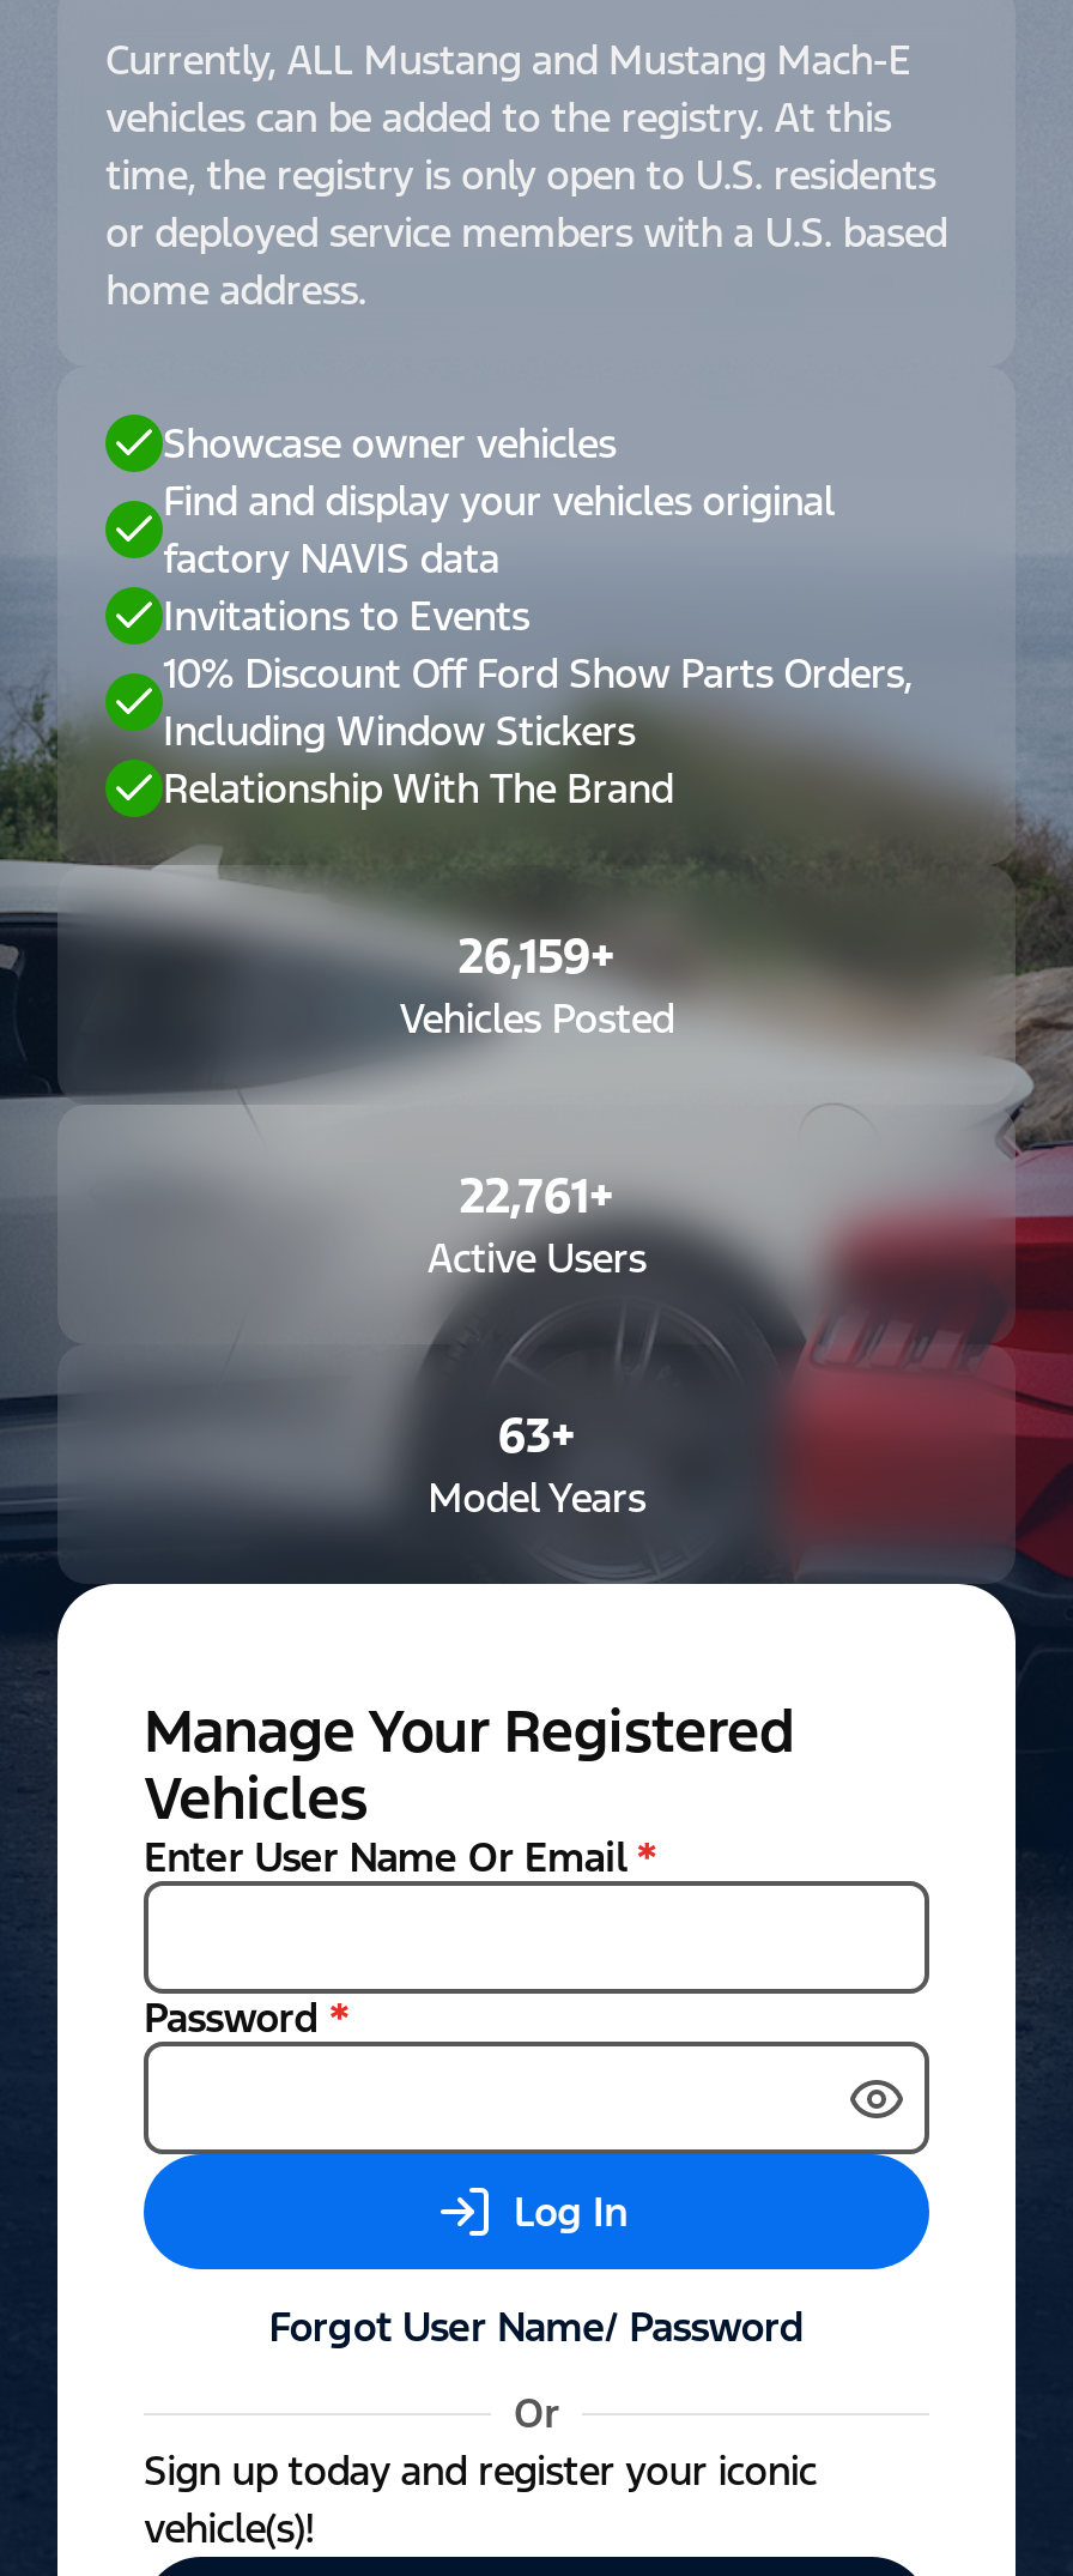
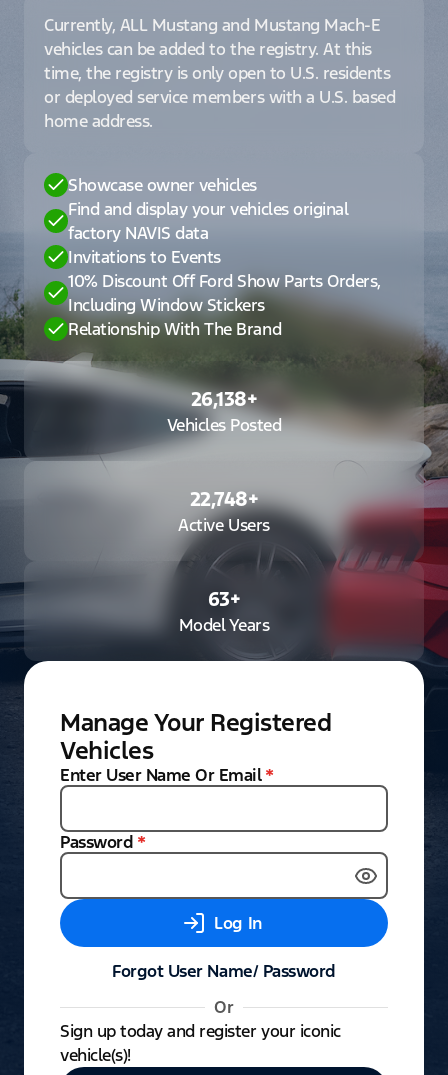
[458,925,615,987] 26,159+ -> [191,386,257,412] 26,138+
[459,1165,614,1227] 22,761+ -> [190,486,258,512] 22,748+

